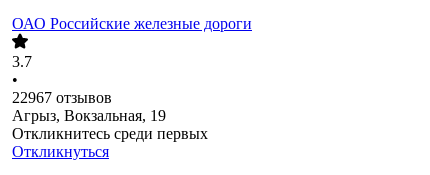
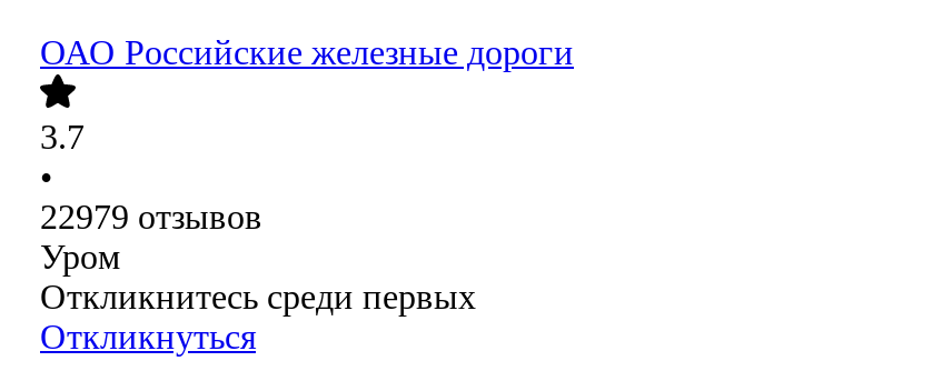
[12,89,166,124] 22967 отзывов | Агрыз, Вокзальная, 19 -> [40,199,262,277] 22979 отзывов | Уром

